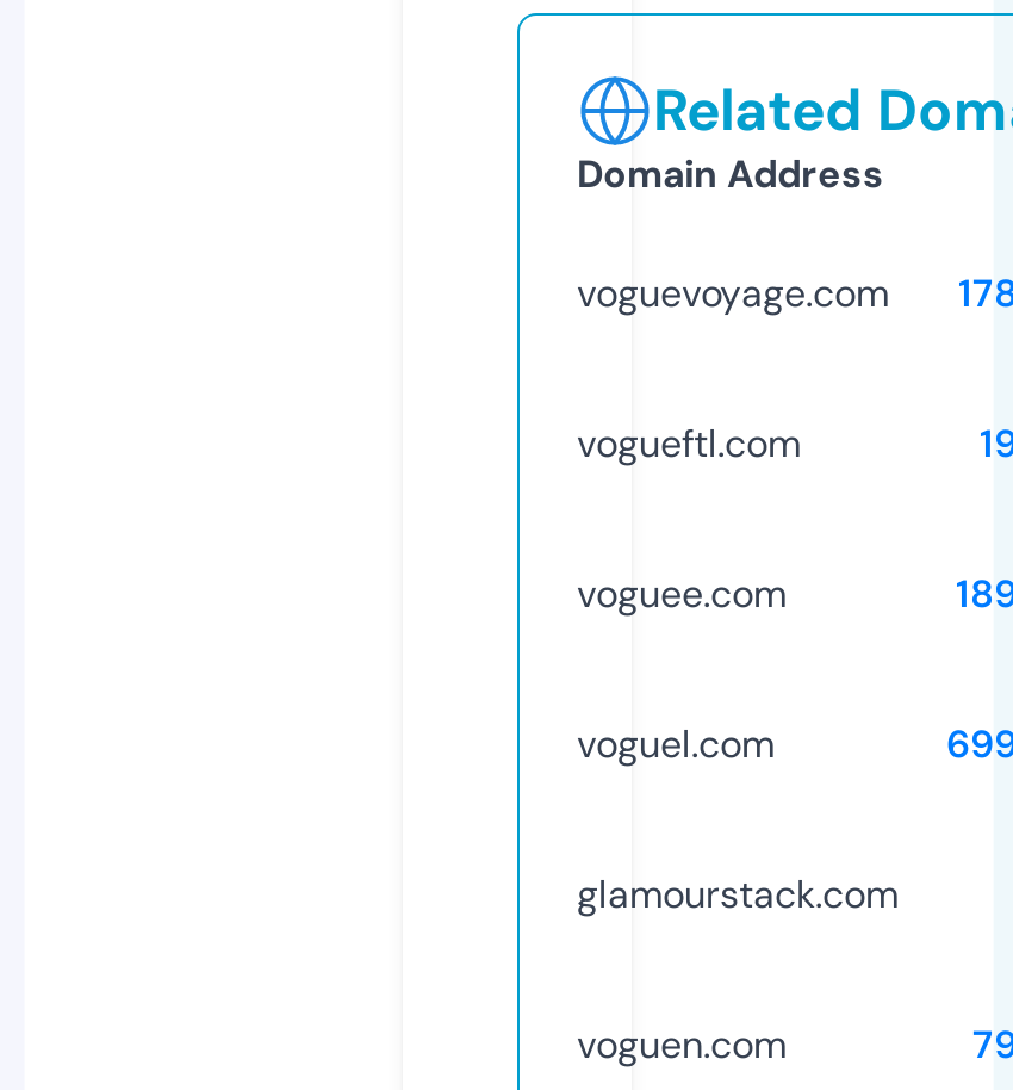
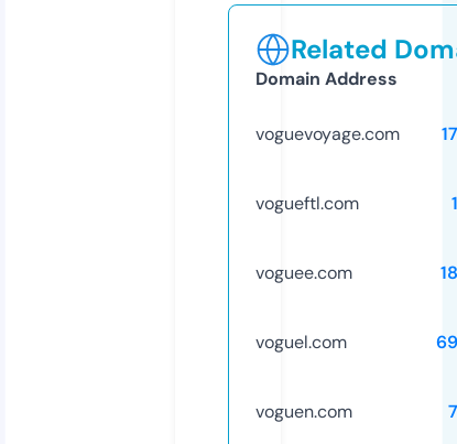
[577,869,899,919] glamourstack.com -> none

